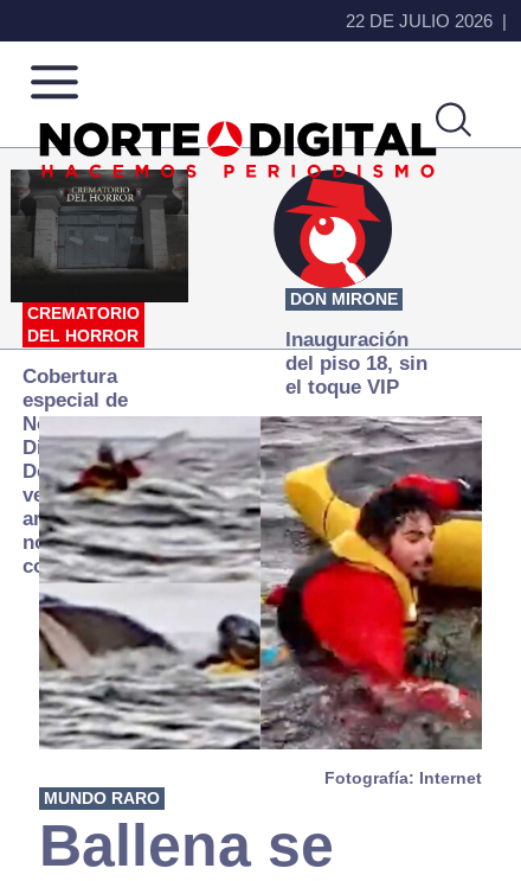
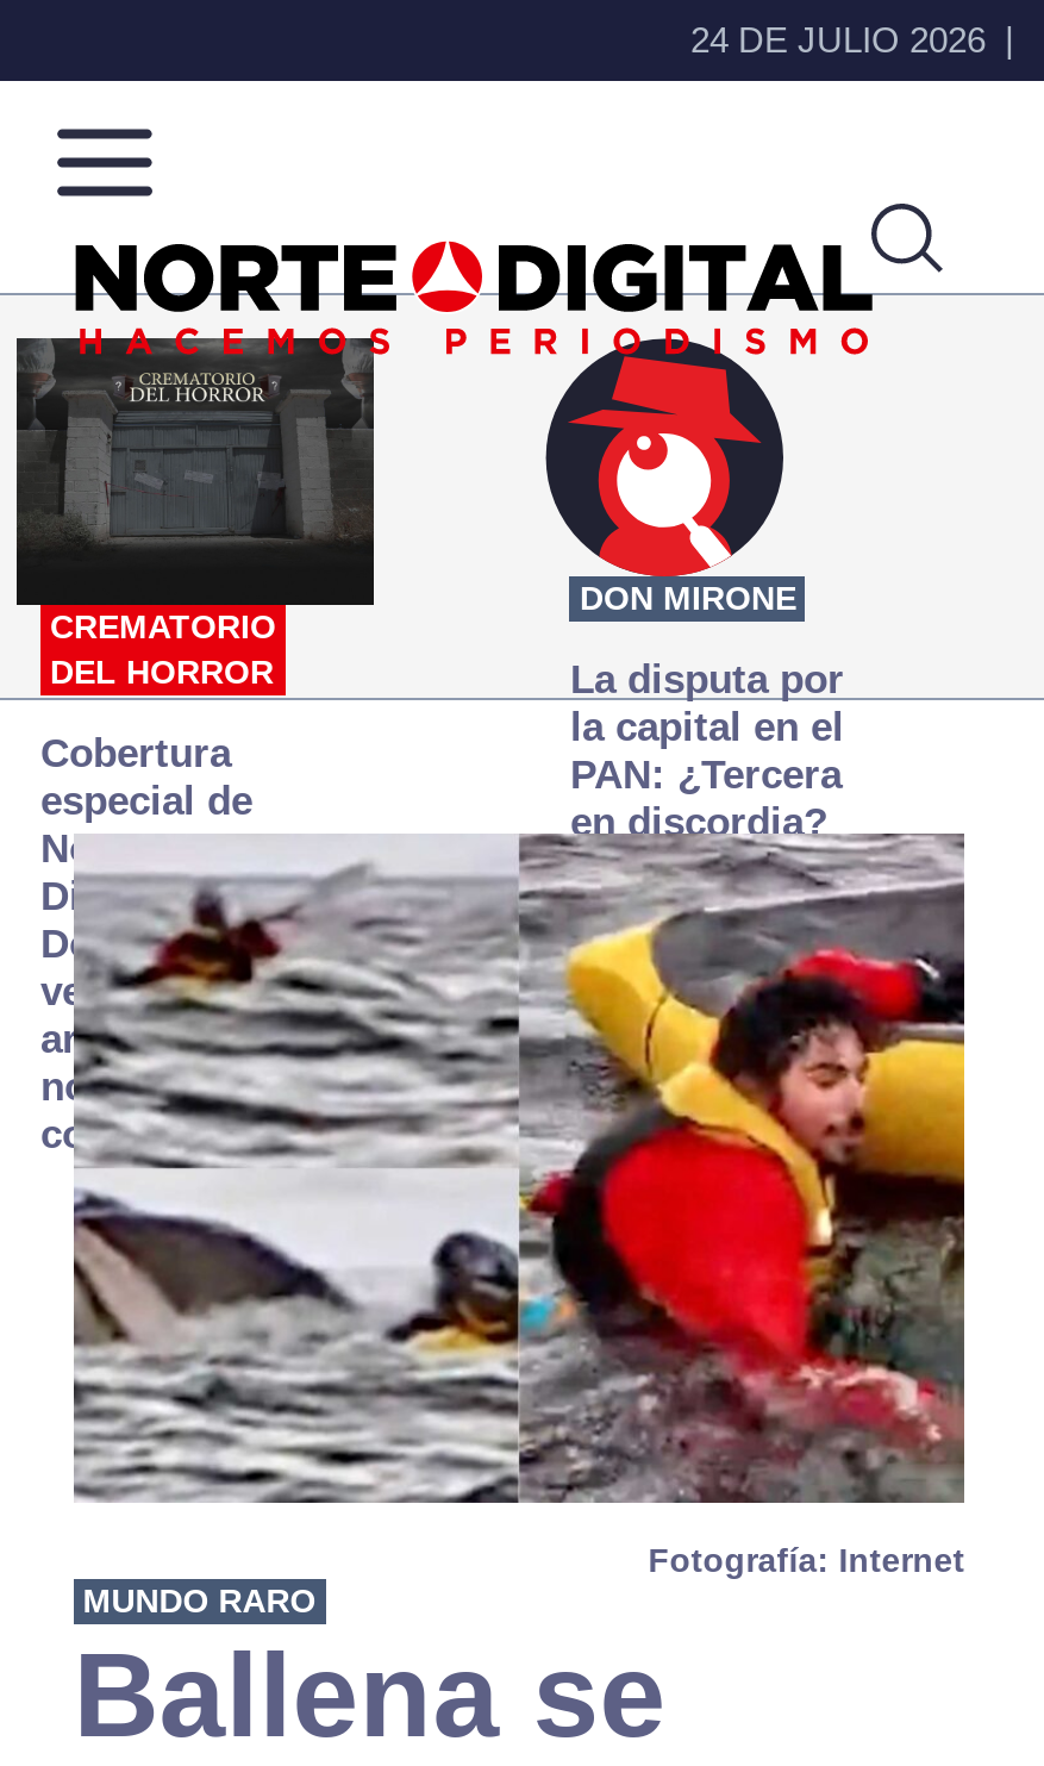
[346,11,493,31] 22 DE JULIO 2026 -> [690,19,986,60] 24 DE JULIO 2026
[286,328,428,398] Inauguración | del piso 18, sin | el toque VIP -> [570,657,844,845] La disputa por | la capital en el | PAN: ¿Tercera | en discordia?

